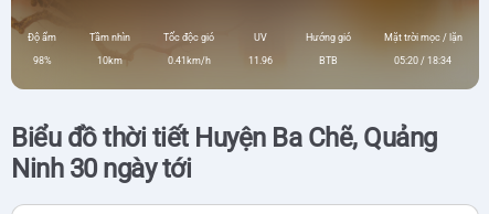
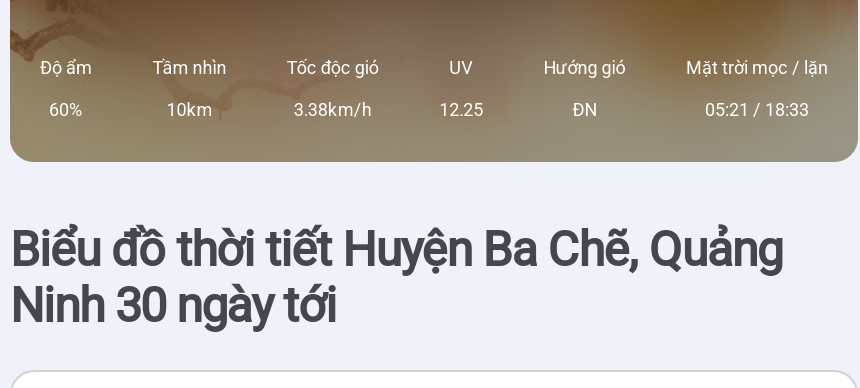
[33,55,51,66] 98% -> [49,100,83,120] 60%
[168,55,211,66] 0.41km/h -> [294,100,372,120] 3.38km/h
[248,55,272,66] 11.96 -> [439,100,483,120] 12.25
[319,55,338,66] BTB -> [572,100,596,120] ĐN
[395,55,452,66] 05:20 / 18:34 -> [705,100,809,120] 05:21 / 18:33

